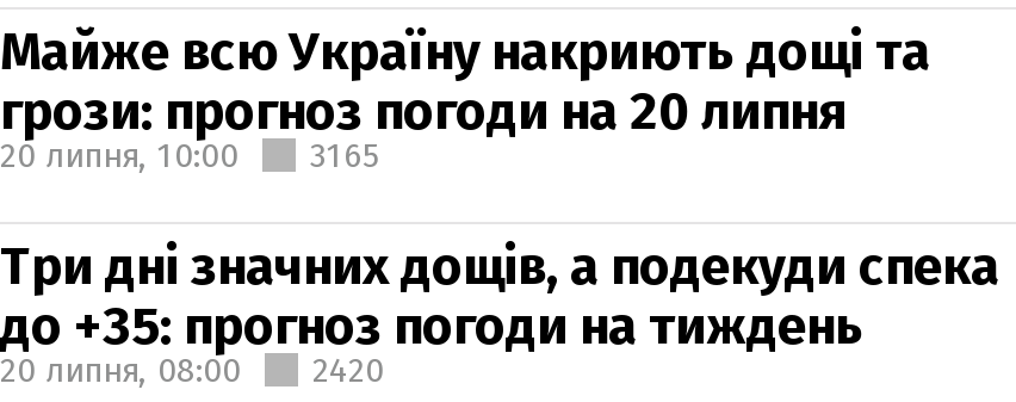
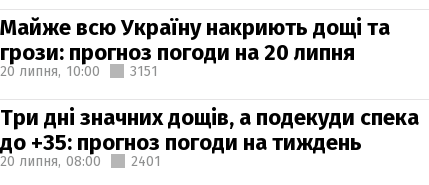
[0,135,379,175] 20 липня, 10:00 3165 -> [0,62,158,79] 20 липня, 10:00 3151
[0,350,384,390] 20 липня, 08:00 2420 -> [0,152,161,169] 20 липня, 08:00 2401

